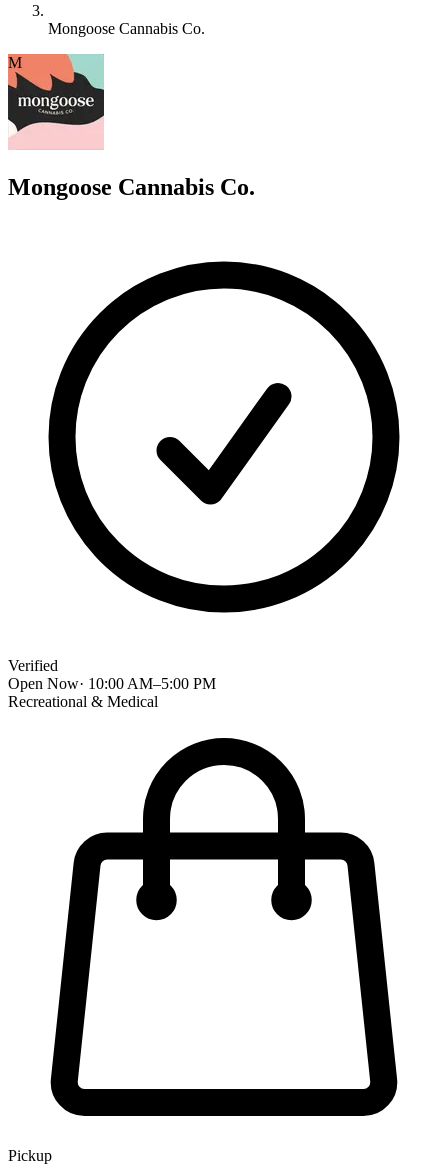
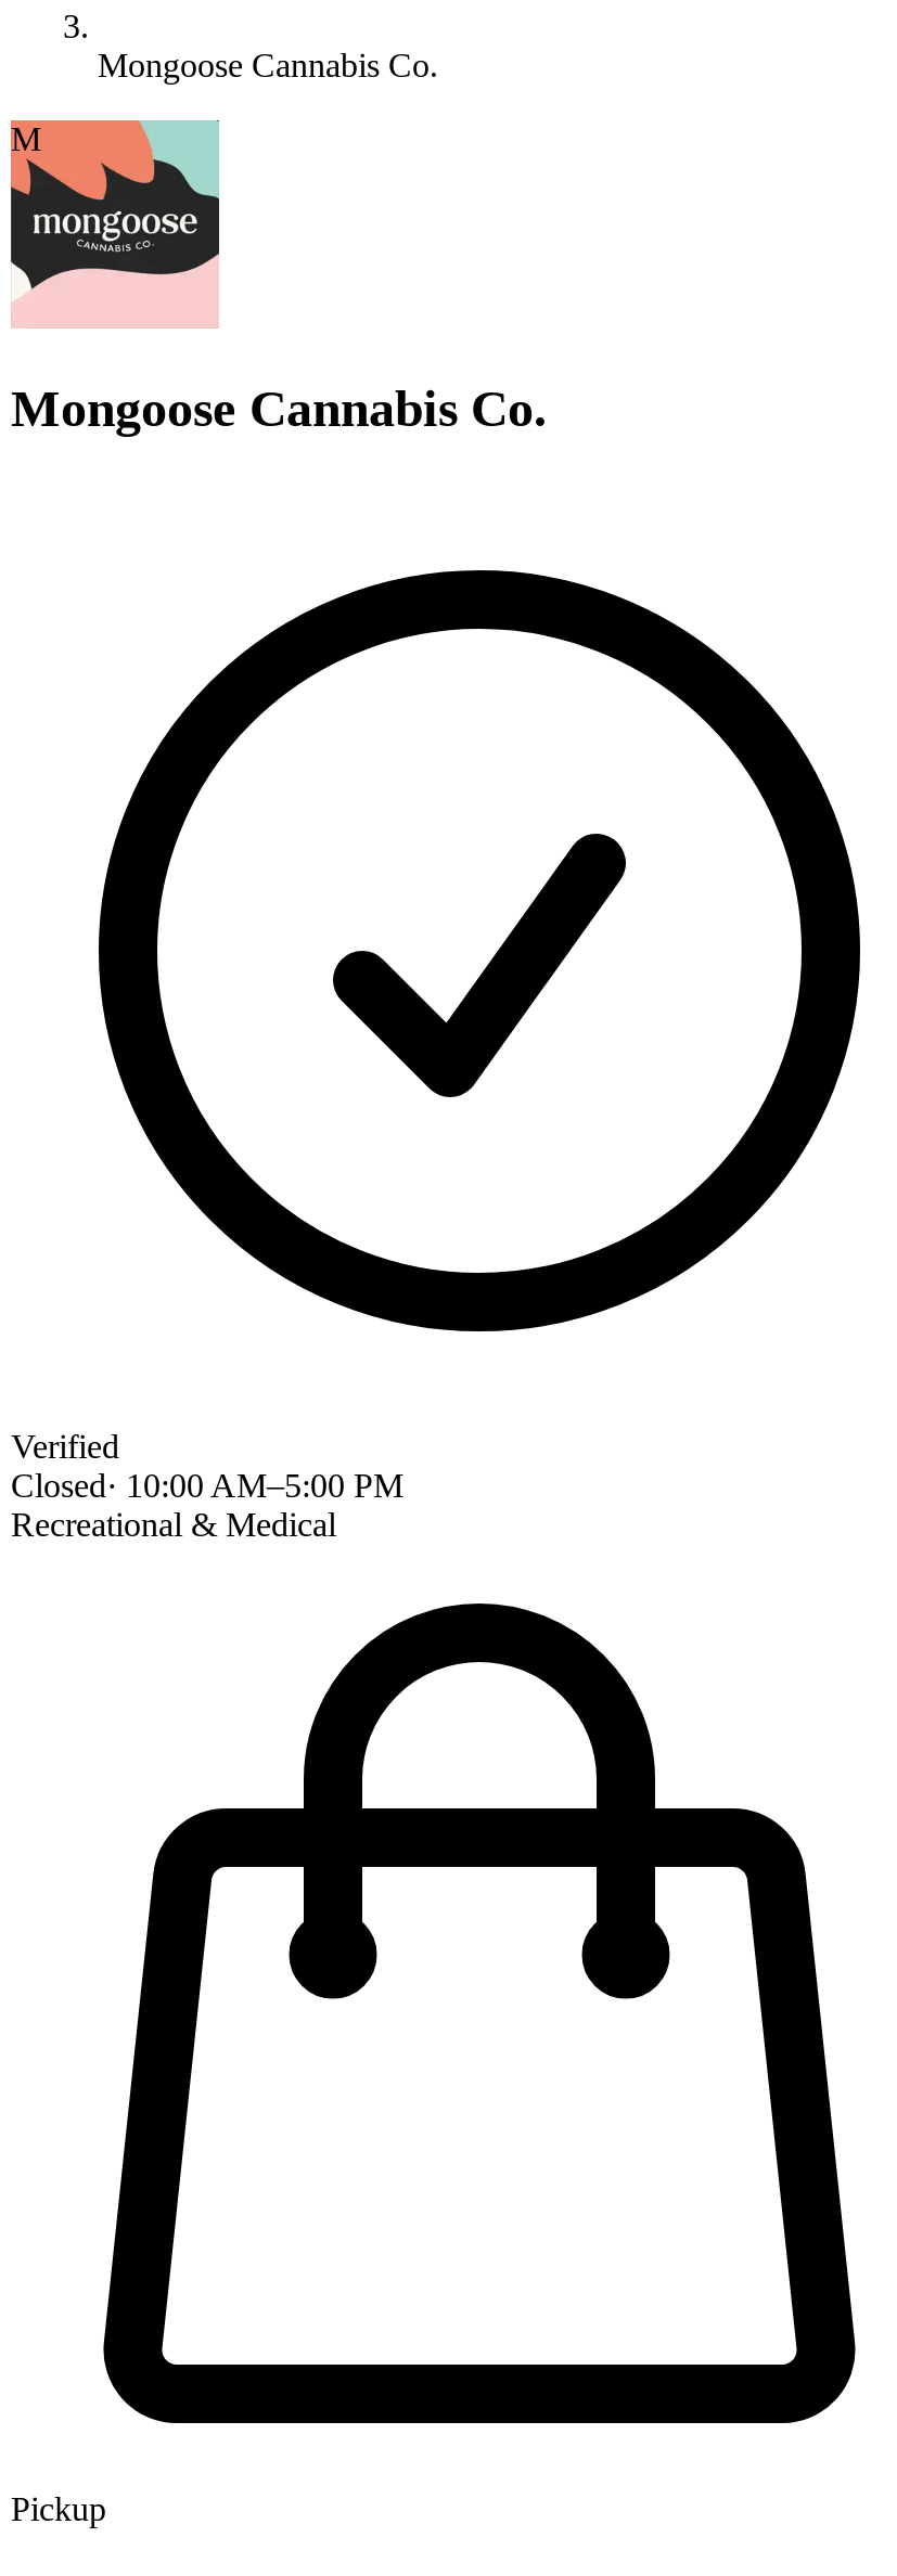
[8,675,216,692] Open Now · 10:00 AM–5:00 PM -> [11,1466,403,1503] Closed · 10:00 AM–5:00 PM

